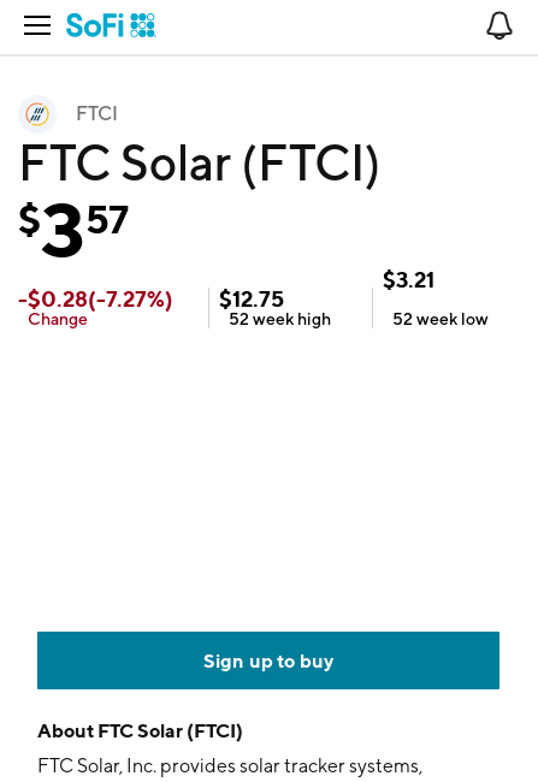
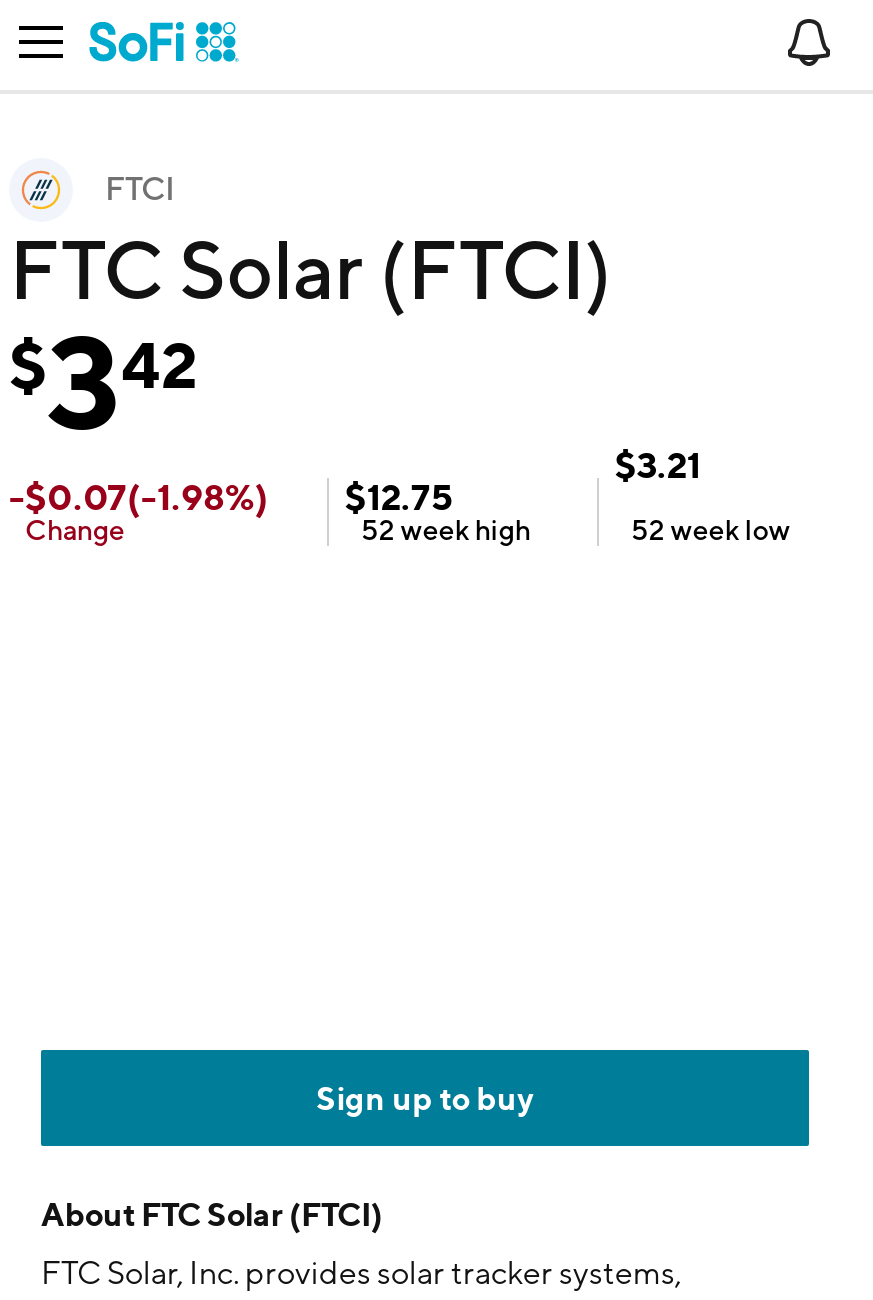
[18,182,129,277] $357 -> [9,302,199,460] $342
[18,285,285,312] -$0.28(-7.27%) $12.75 -> [9,474,453,518] -$0.07(-1.98%) $12.75

